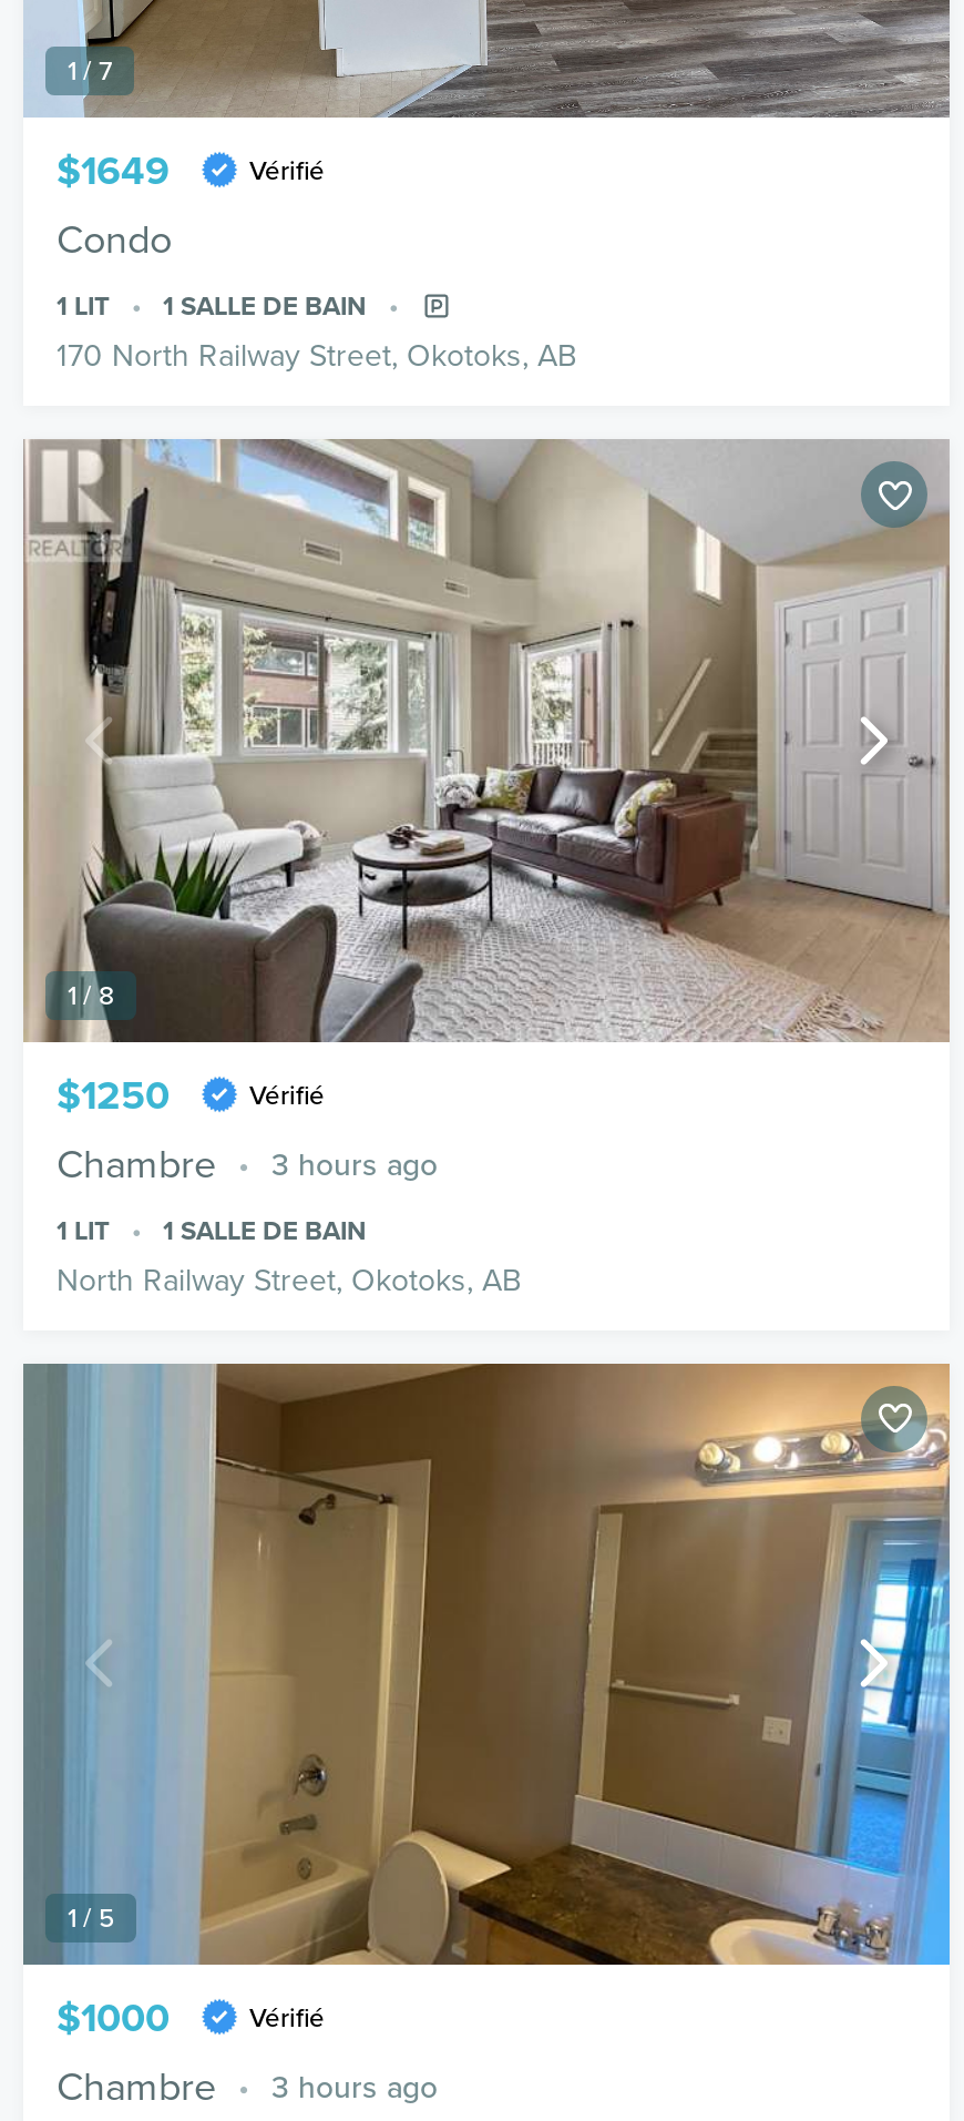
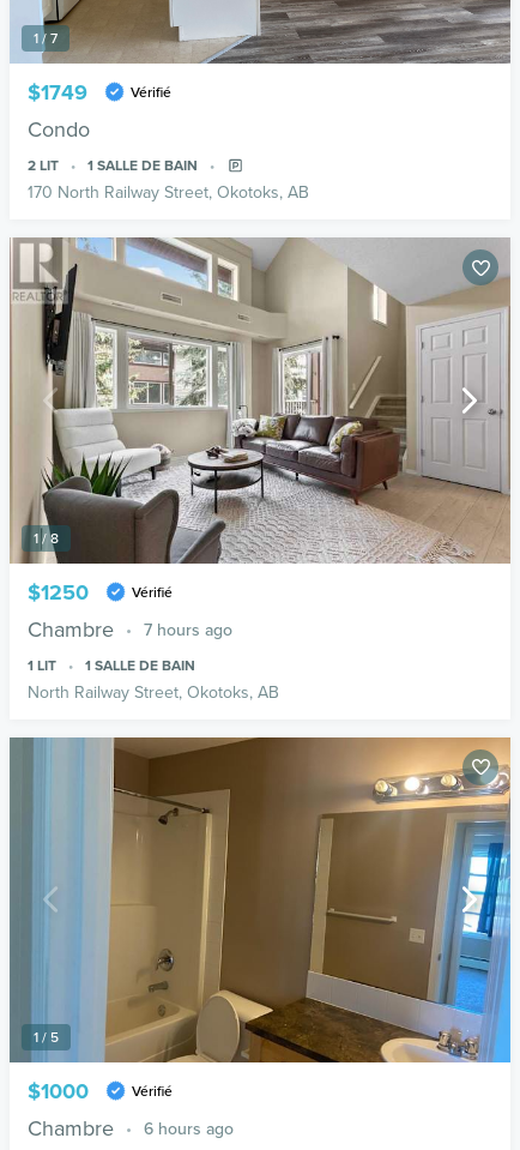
[57,147,170,196] $1649 -> [28,79,87,106] $1749
[57,290,367,321] 1 LIT 1 SALLE DE BAIN -> [28,157,198,174] 2 LIT 1 SALLE DE BAIN
[57,1139,438,1188] Chambre 3 hours ago -> [28,616,232,642] Chambre 7 hours ago
[57,2062,438,2111] Chambre 3 hours ago -> [28,1115,234,1142] Chambre 6 hours ago

